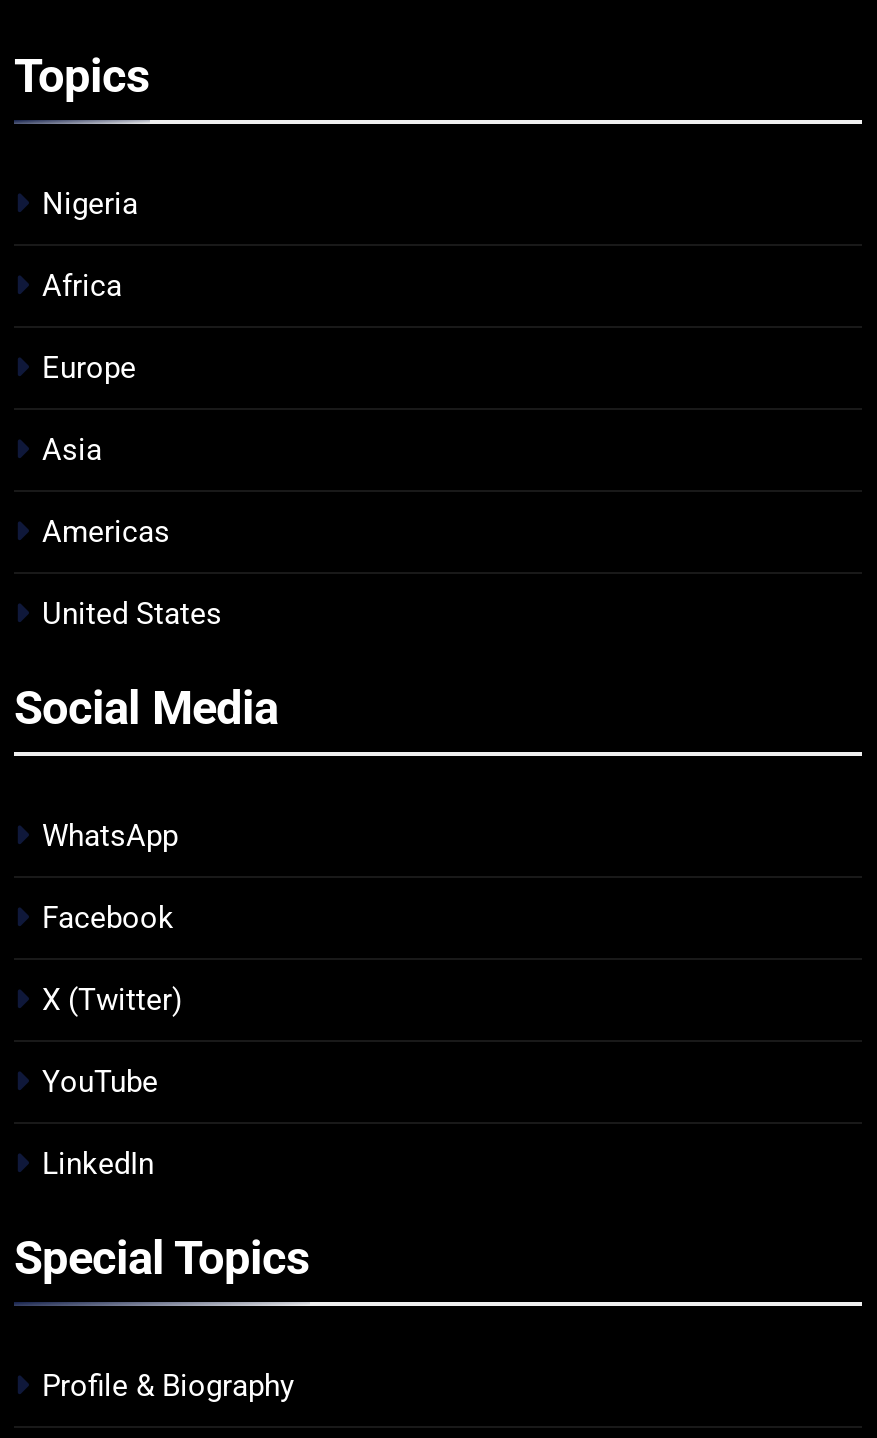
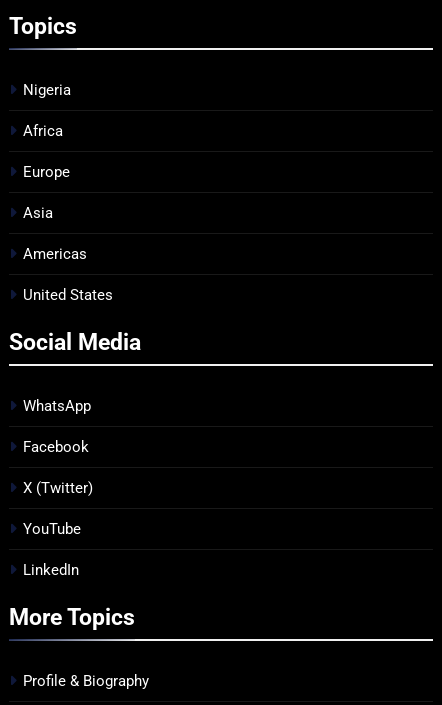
[14,1231,310,1287] Special Topics -> [9,602,135,630] More Topics

